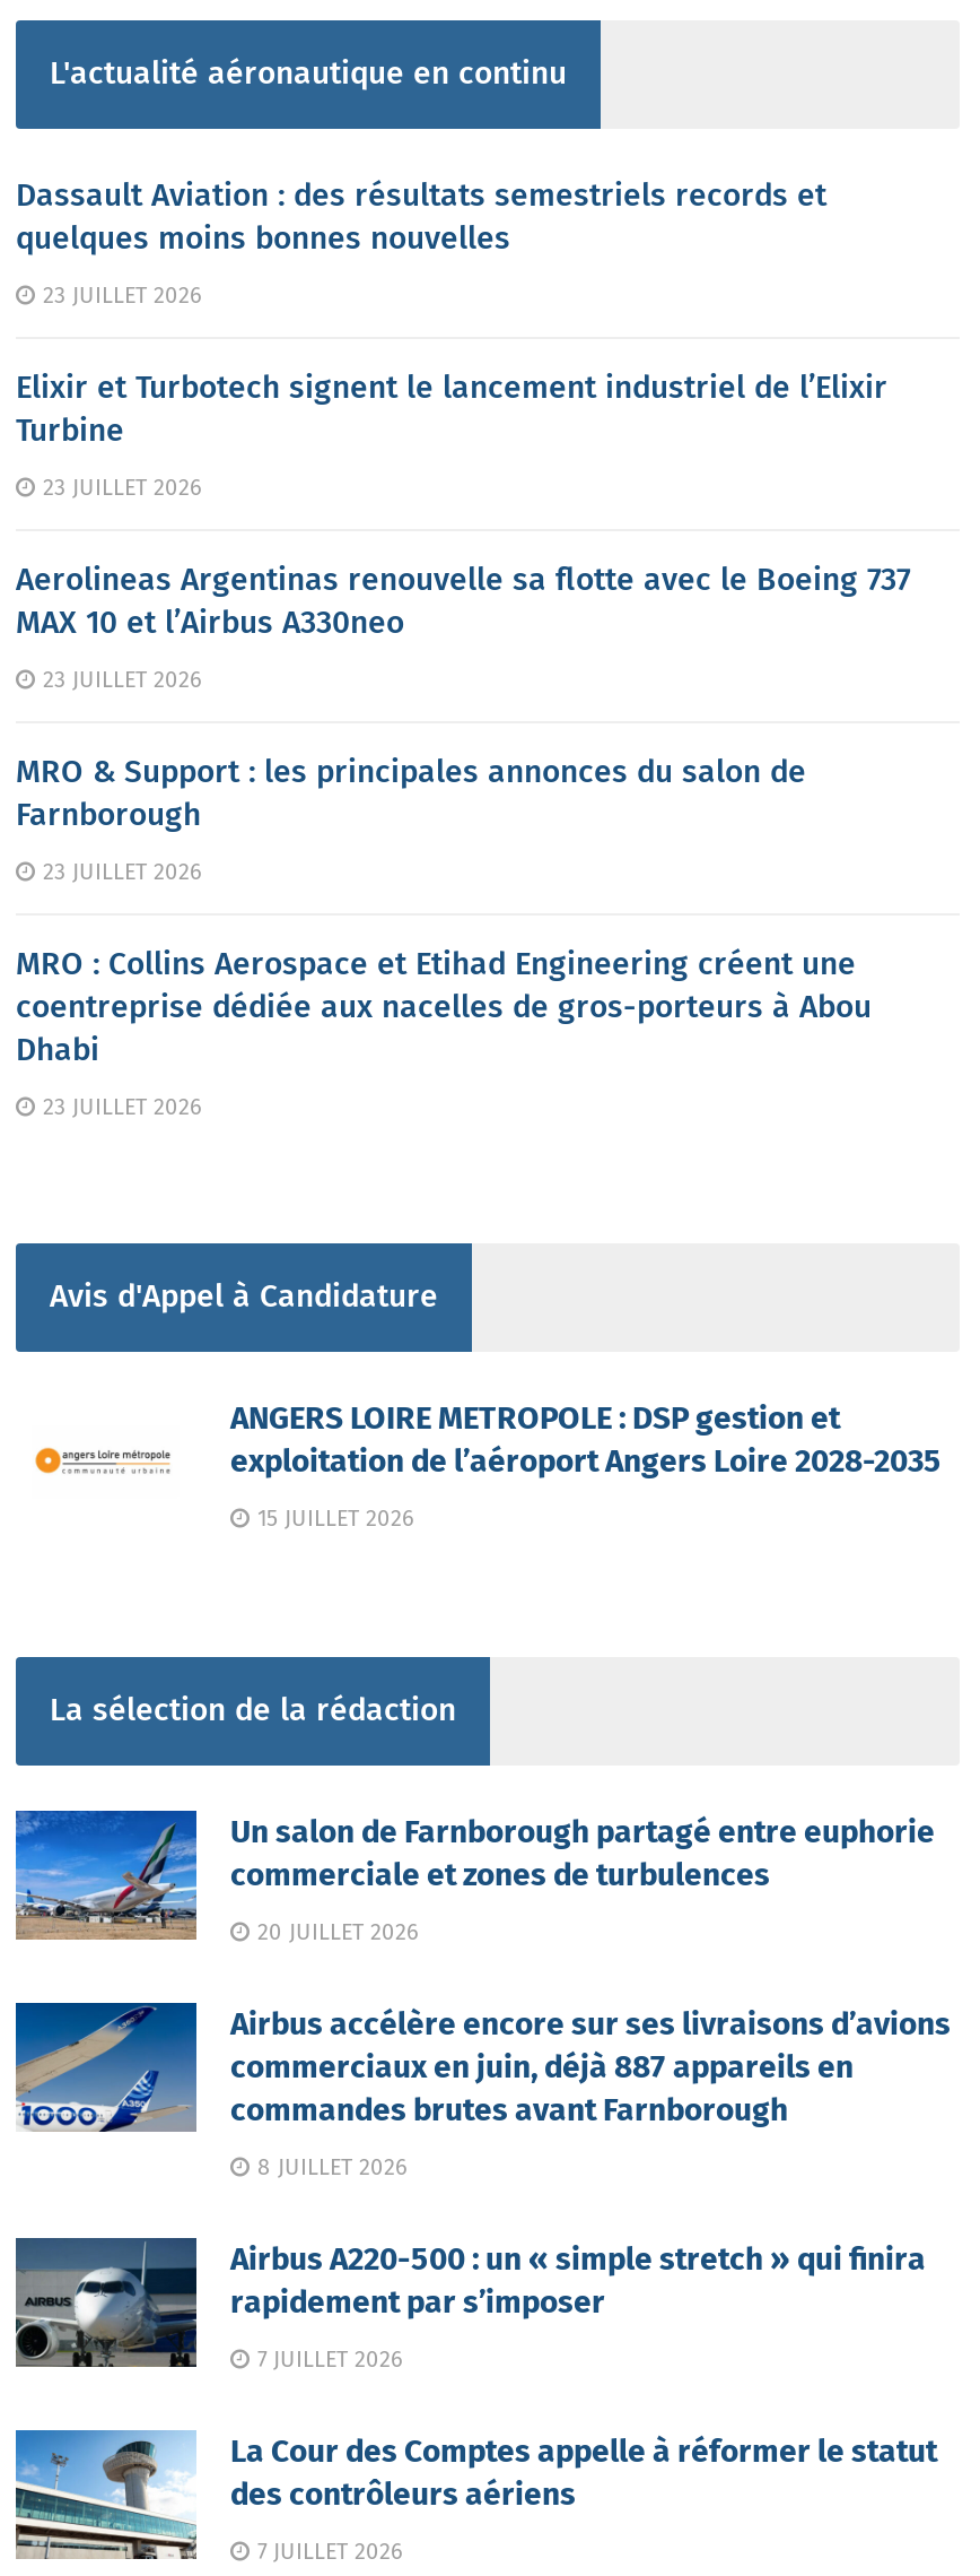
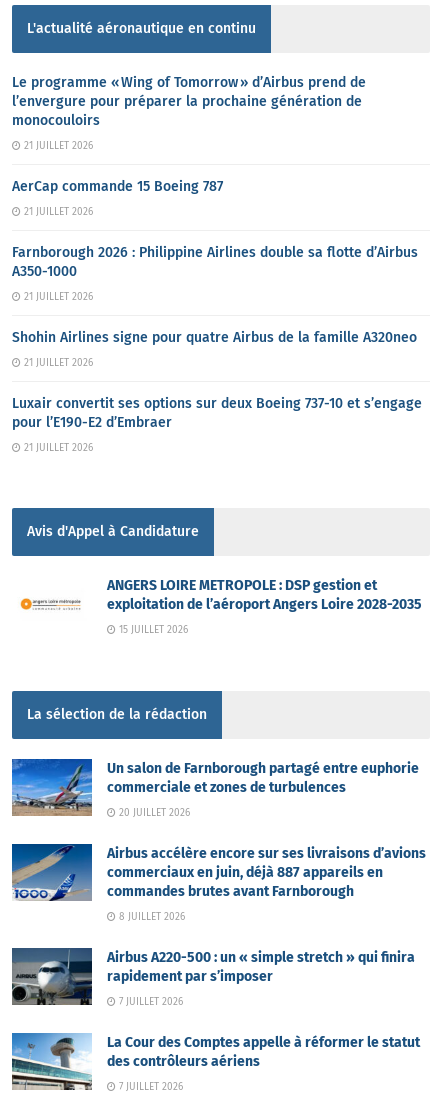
[16,176,826,258] Dassault Aviation : des résultats semestriels records et | quelques moins bonnes nouvelles -> [12,73,366,128] Le programme « Wing of Tomorrow » d’Airbus prend de | l’envergure pour préparer la prochaine génération de | monocouloirs
[36,283,201,310] 23 JUILLET 2026 -> [21,139,93,151] 21 JUILLET 2026
[16,368,887,450] Elixir et Turbotech signent le lancement industriel de l’Elixir | Turbine -> [12,177,223,194] AerCap commande 15 Boeing 787
[36,475,201,502] 23 JUILLET 2026 -> [21,205,93,217] 21 JUILLET 2026
[16,561,910,642] Aerolineas Argentinas renouvelle sa flotte avec le Boeing 737 | MAX 10 et l’Airbus A330neo -> [12,243,418,279] Farnborough 2026 : Philippine Airlines double sa flotte d’Airbus | A350-1000
[36,667,201,694] 23 JUILLET 2026 -> [21,290,93,302] 21 JUILLET 2026
[16,753,806,834] MRO & Support : les principales annonces du salon de | Farnborough -> [12,328,417,345] Shohin Airlines signe pour quatre Airbus de la famille A320neo
[36,859,201,886] 23 JUILLET 2026 -> [21,356,93,368] 21 JUILLET 2026
[16,945,872,1069] MRO : Collins Aerospace et Etihad Engineering créent une | coentreprise dédiée aux nacelles de gros-porteurs à Abou | Dhabi -> [12,394,422,430] Luxair convertit ses options sur deux Boeing 737-10 et s’engage | pour l’E190-E2 d’Embraer
[36,1094,201,1121] 23 JUILLET 2026 -> [21,441,93,453] 21 JUILLET 2026

